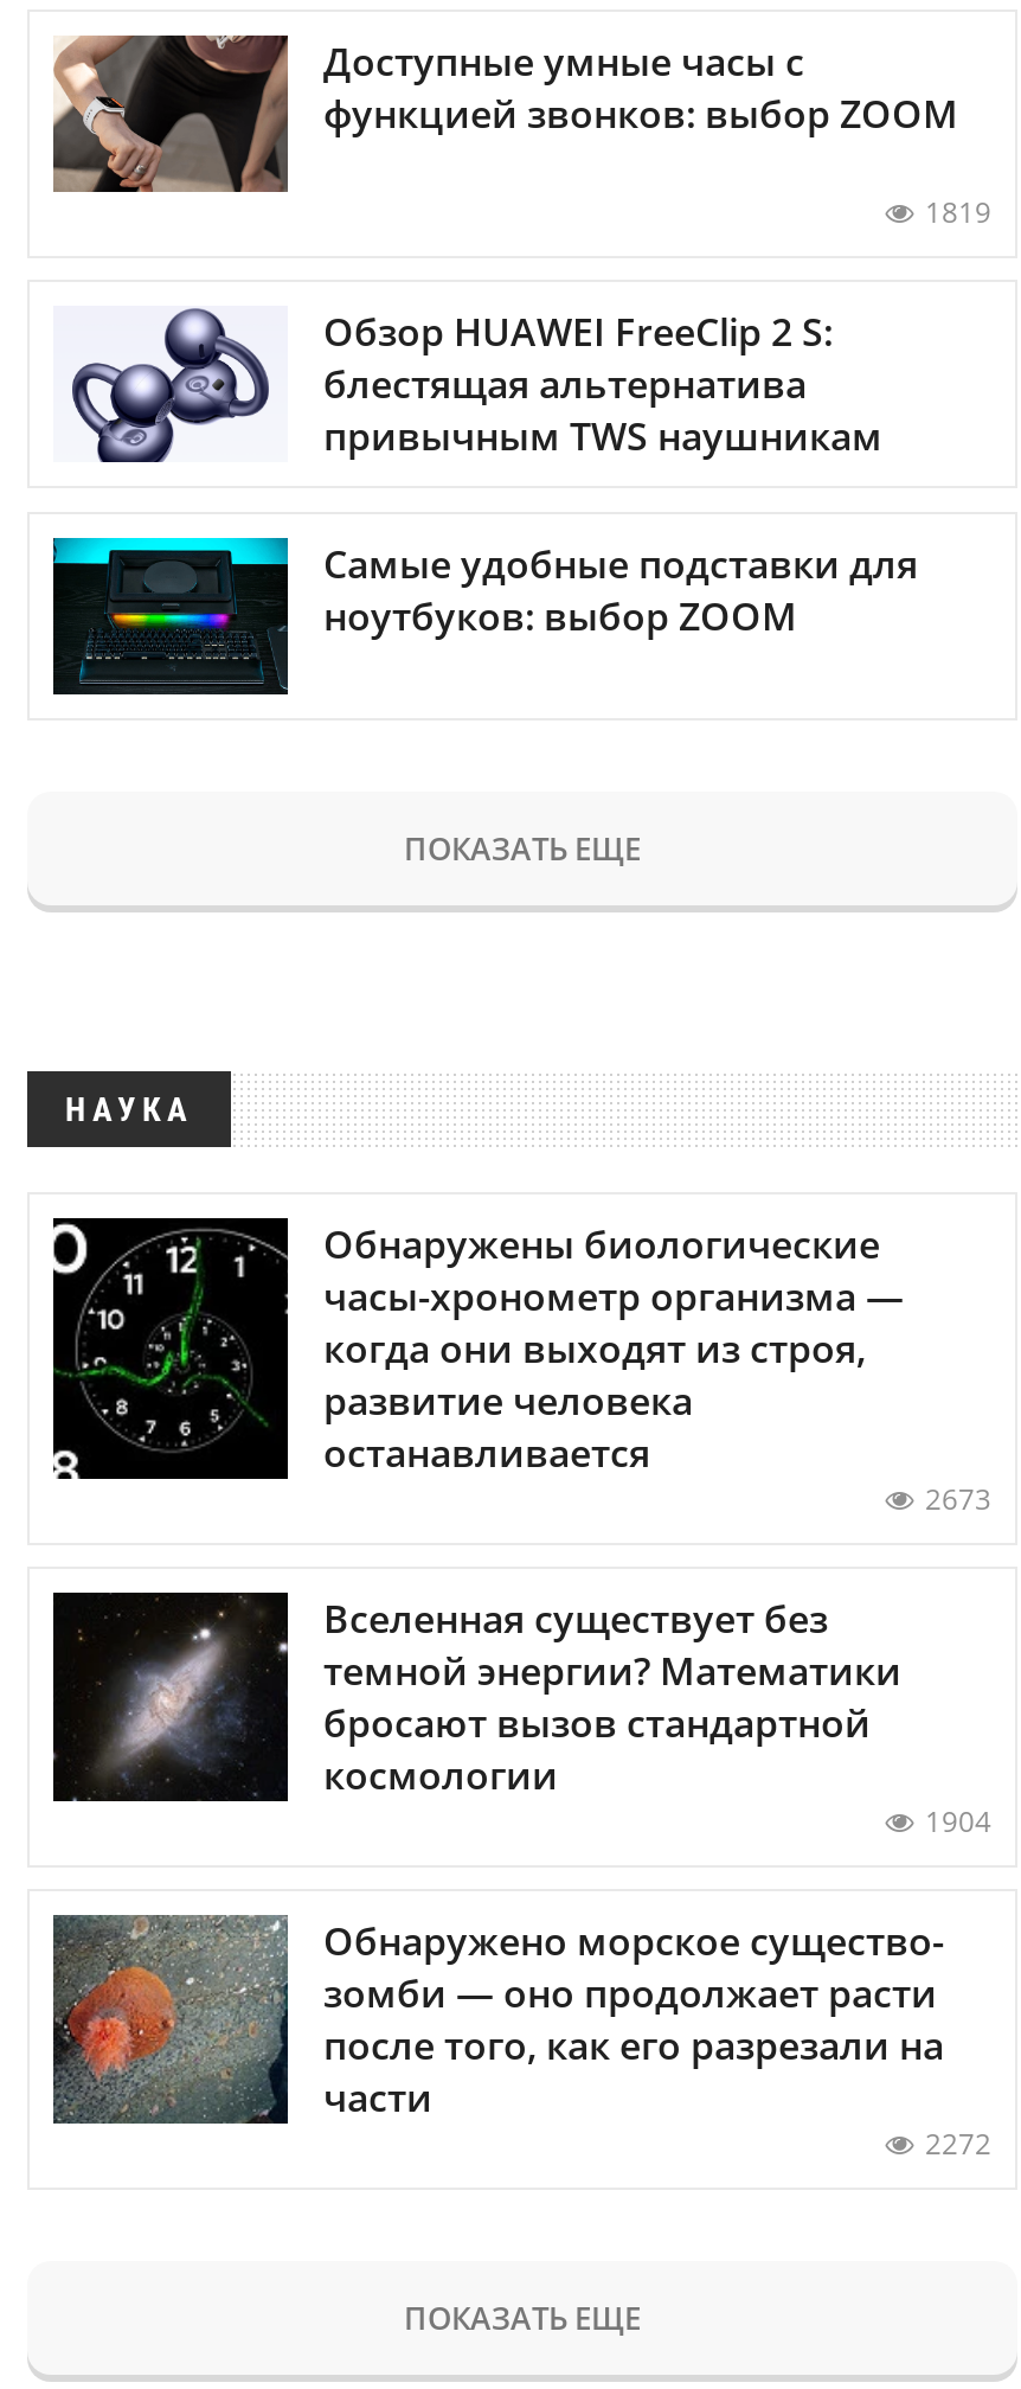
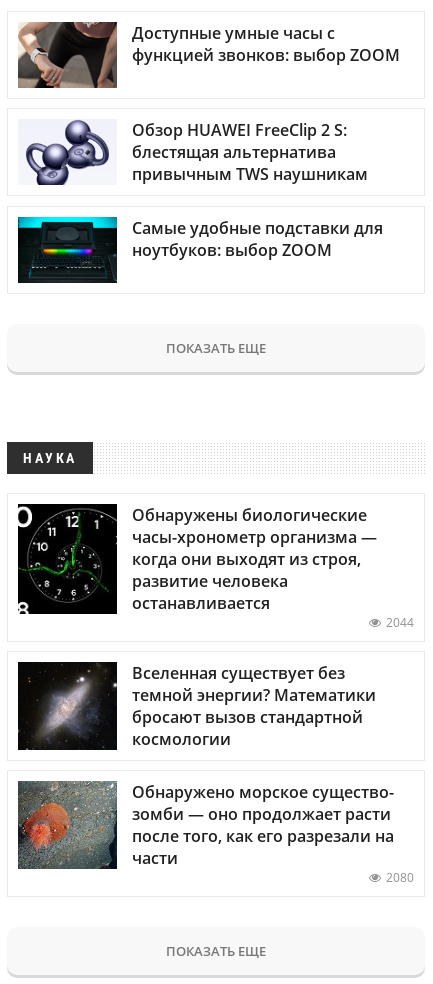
[925,192,991,233] 1819 -> none
[925,1478,991,1518] 2673 -> [386,614,414,631] 2044
[925,1801,991,1841] 1904 -> none
[925,2124,991,2164] 2272 -> [386,869,414,886] 2080

